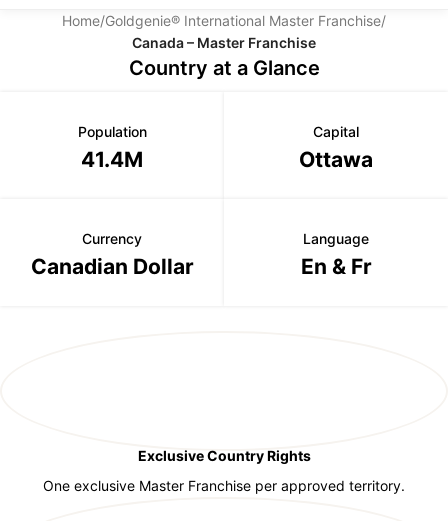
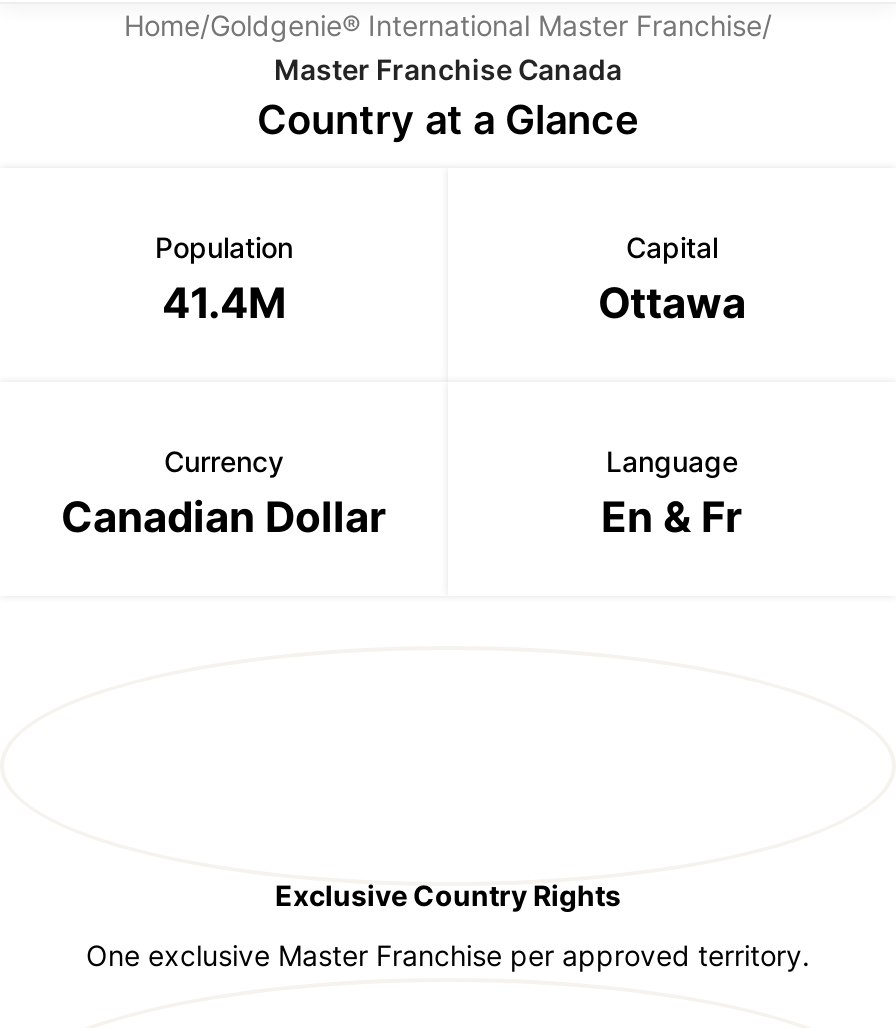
[132,33,316,50] Canada – Master Franchise -> [274,53,622,87] Master Franchise Canada

